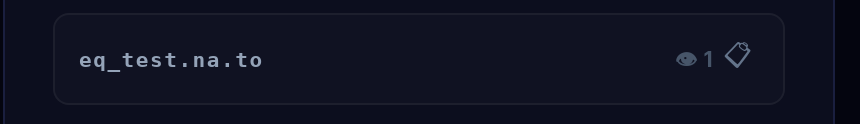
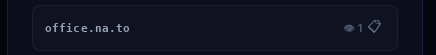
[79,46,264,72] eq_test.na.to -> [45,21,130,34] office.na.to

